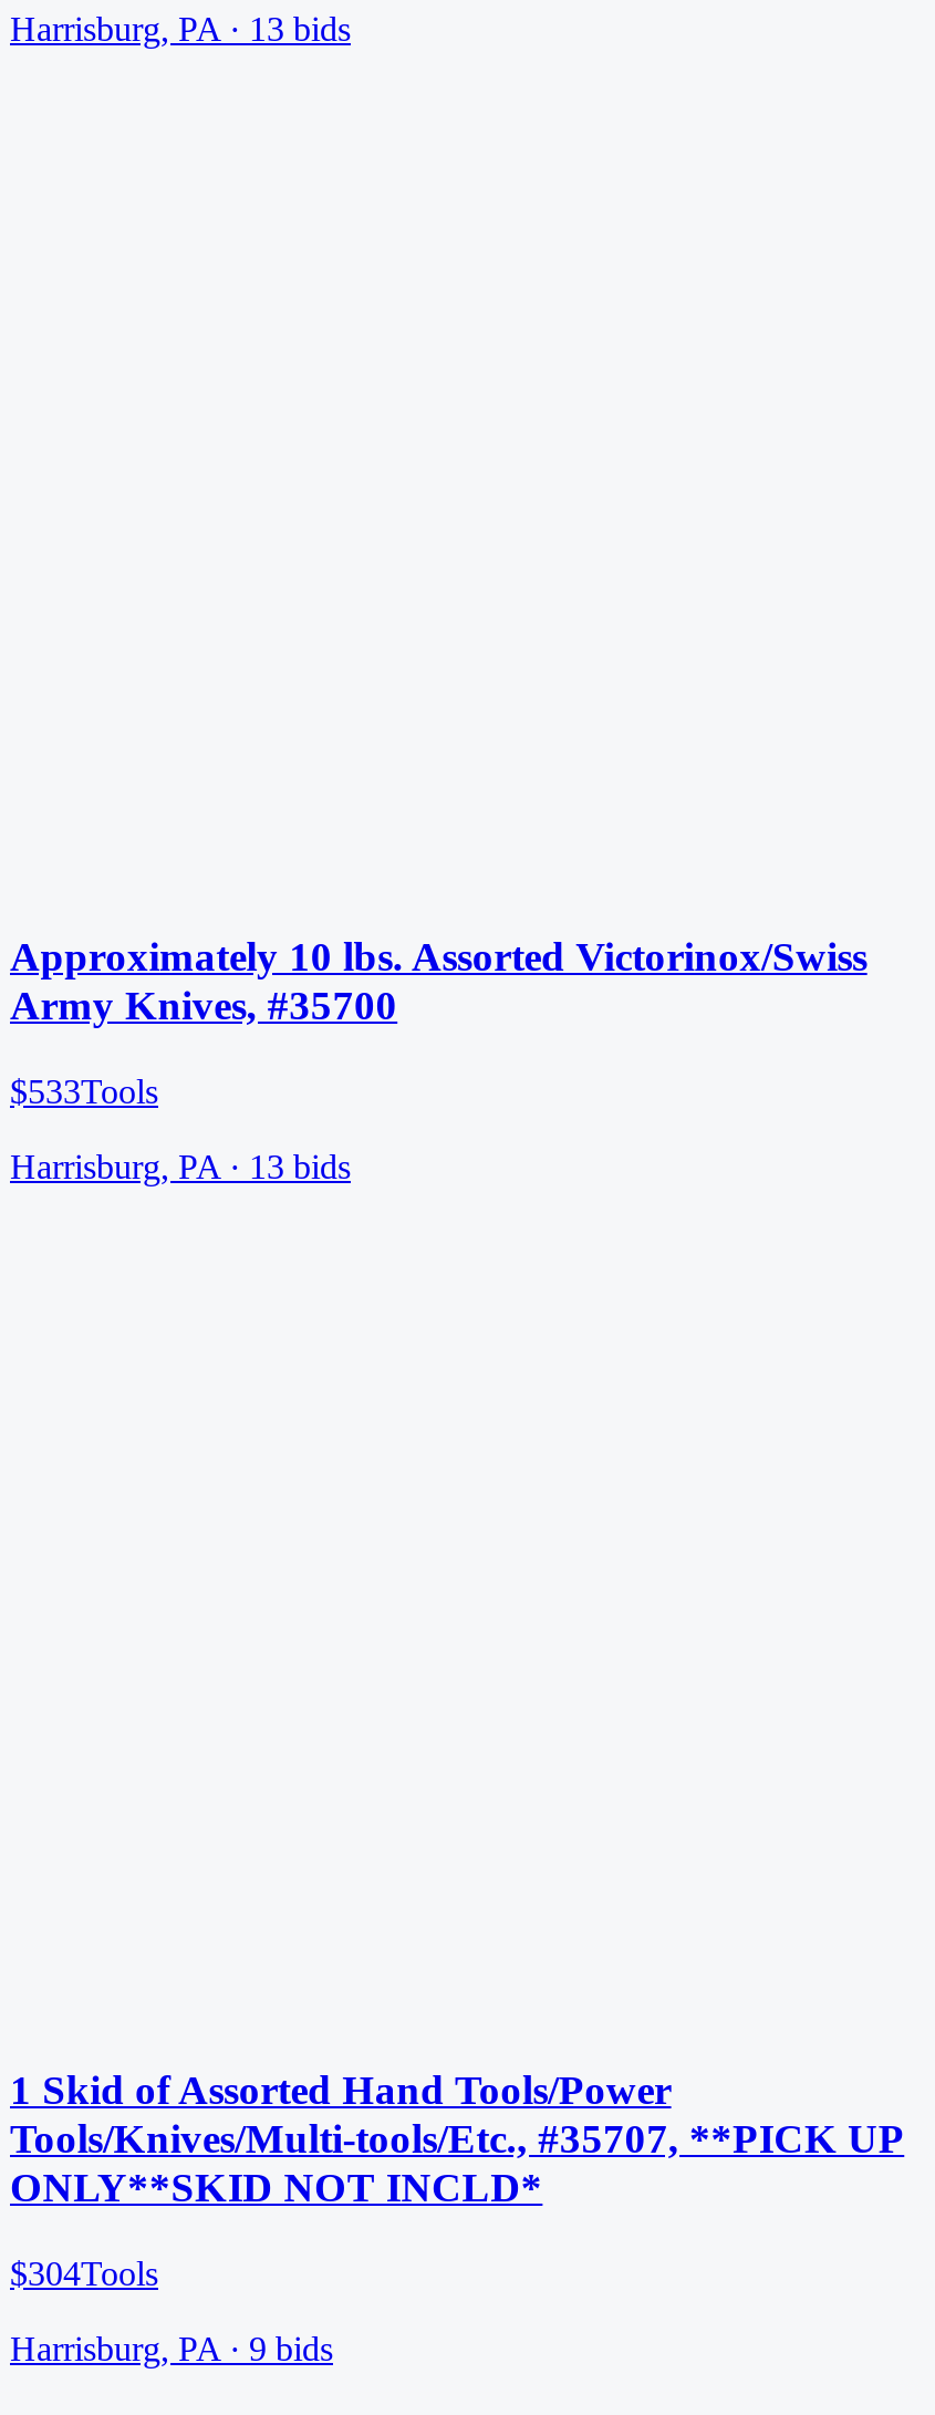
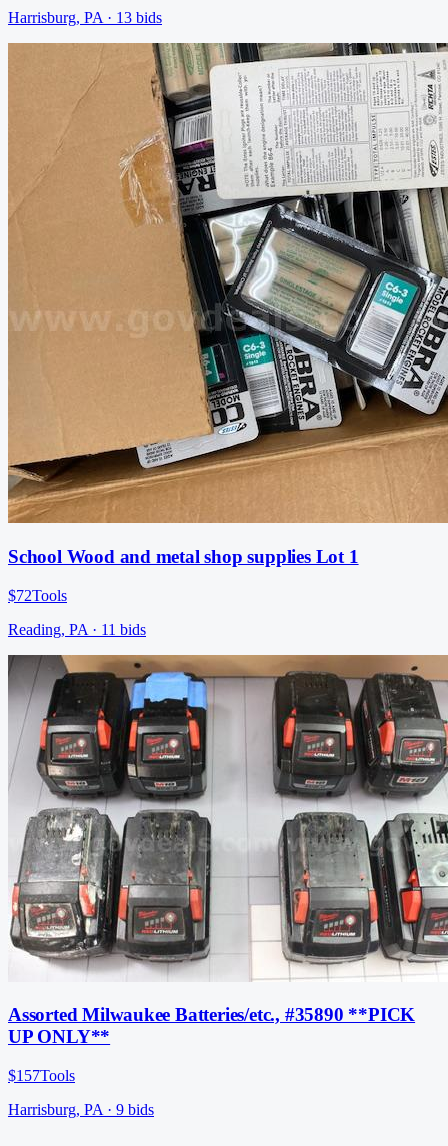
none -> [7,42,445,524] [image]
none -> [7,654,445,966] [image]
[10,933,867,1028] Approximately 10 lbs. Assorted Victorinox/Swiss | Army Knives, #35700 -> [8,546,359,567] School Wood and metal shop supplies Lot 1
[10,1072,158,1110] $533Tools -> [8,587,67,604] $72Tools
[10,1147,351,1185] Harrisburg, PA · 13 bids -> [8,621,146,638] Reading, PA · 11 bids
[10,2067,904,2211] 1 Skid of Assorted Hand Tools/Power | Tools/Knives/Multi-tools/Etc., #35707, **PICK UP | ONLY**SKID NOT INCLD* -> [8,1004,415,1047] Assorted Milwaukee Batteries/etc., #35890 **PICK | UP ONLY**
[10,2255,158,2293] $304Tools -> [8,1067,75,1084] $157Tools

